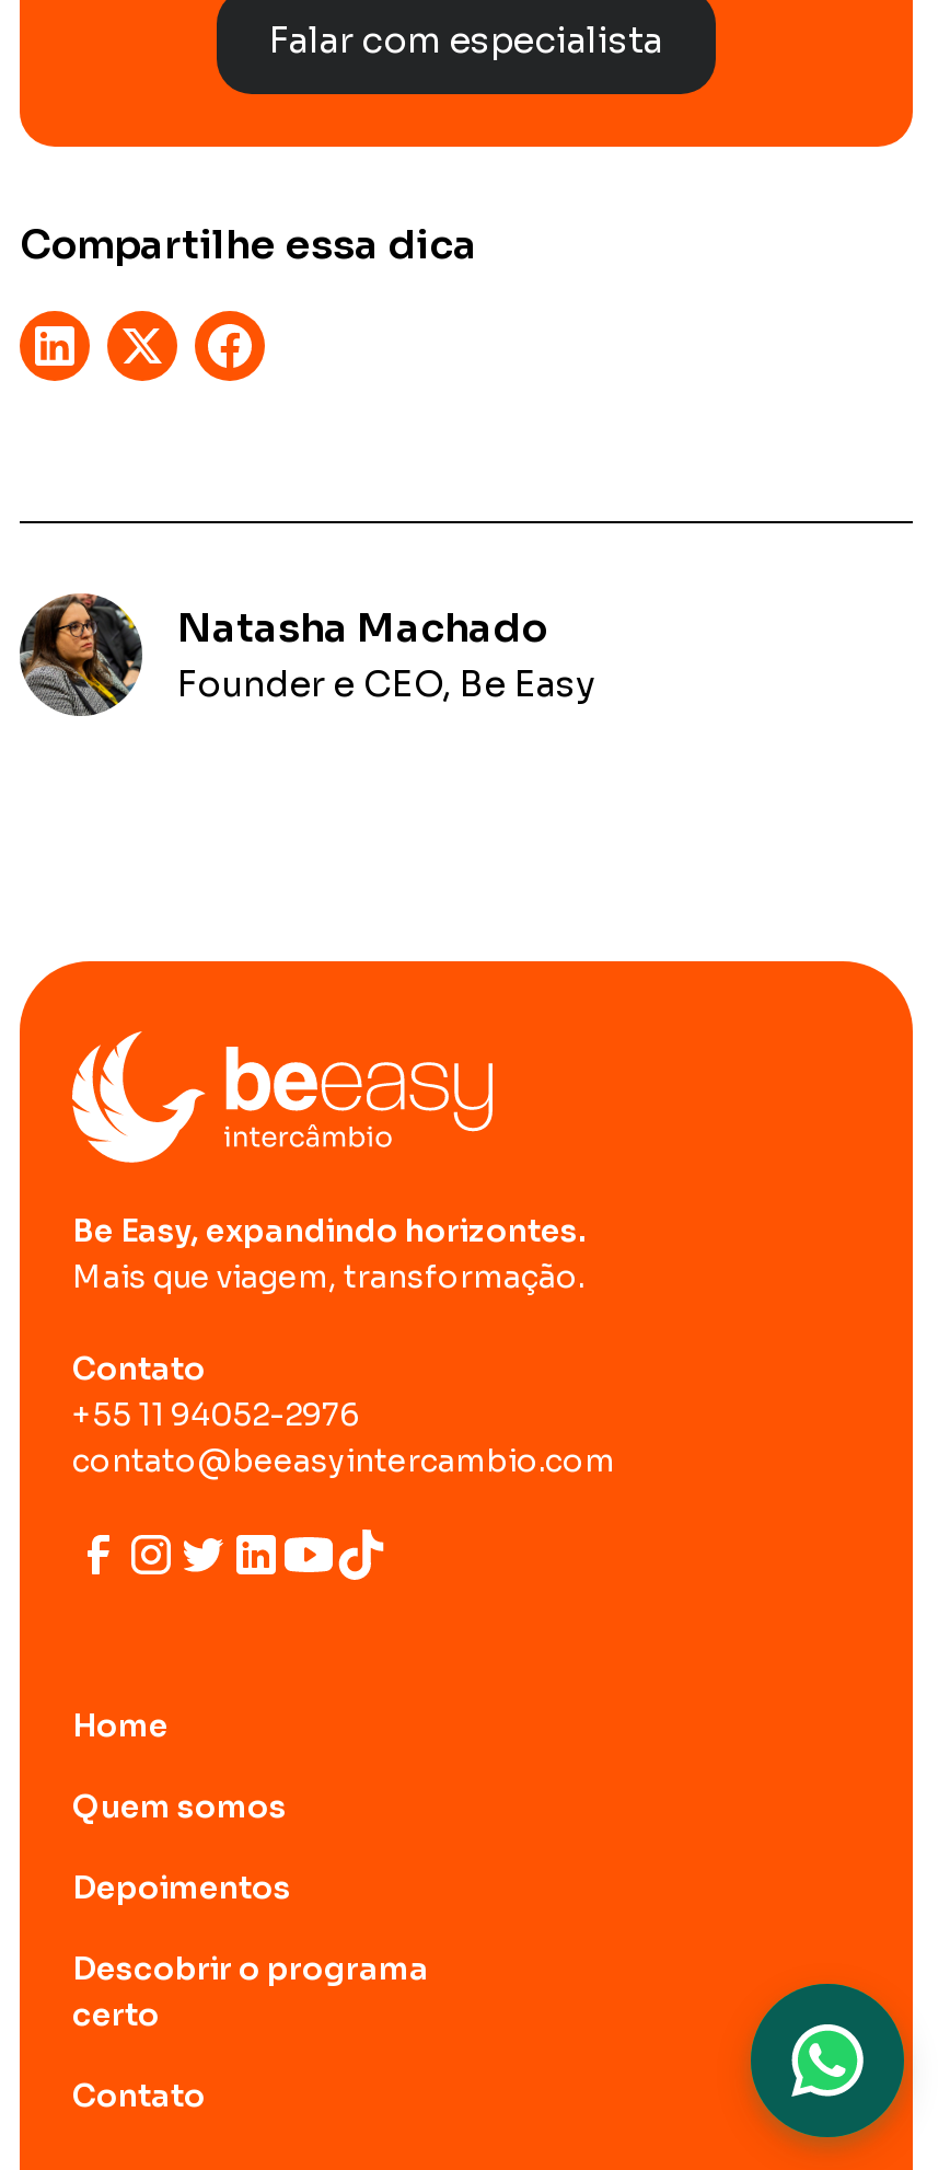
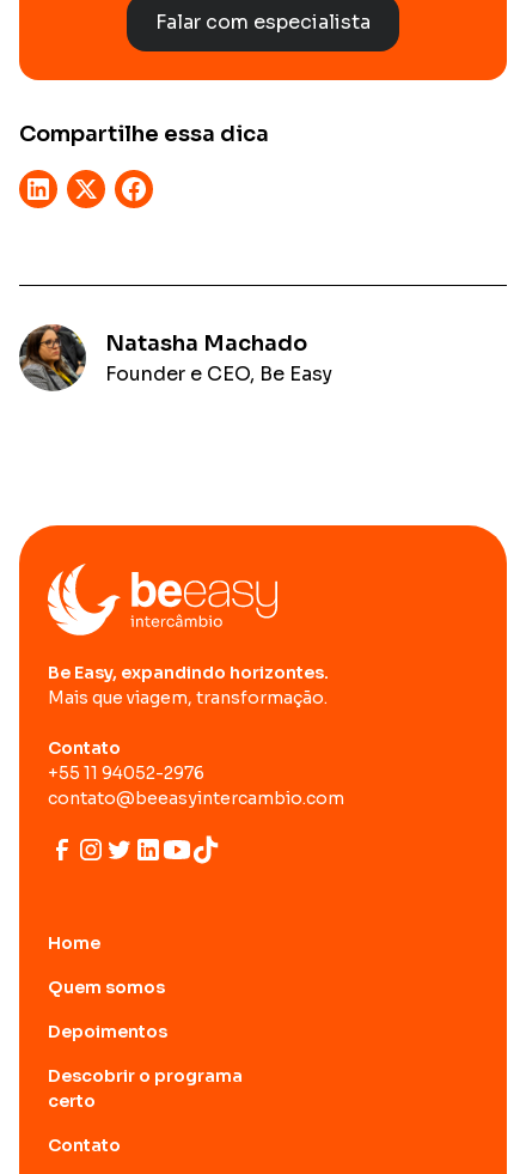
[746,1982,908,2150] [image] -> none

